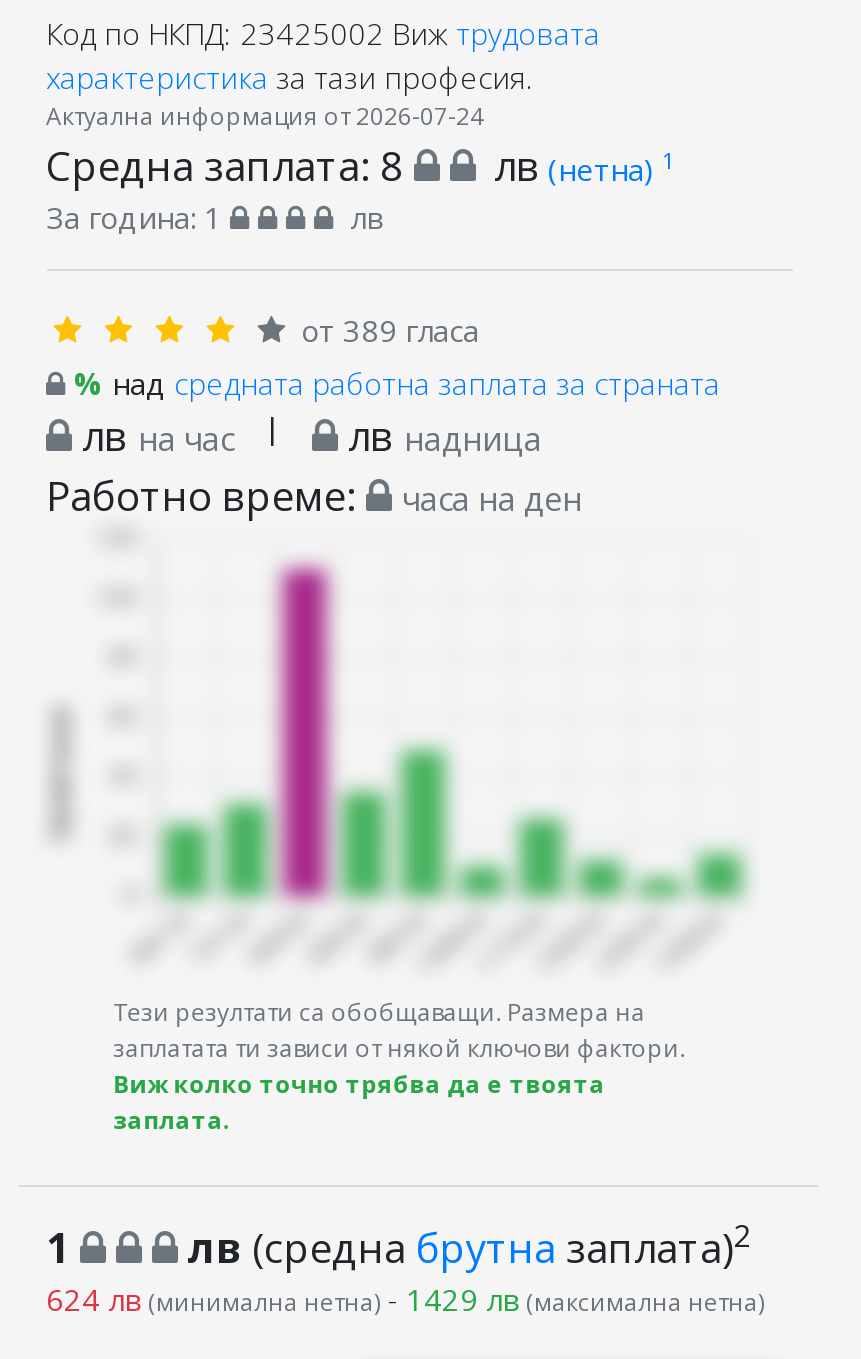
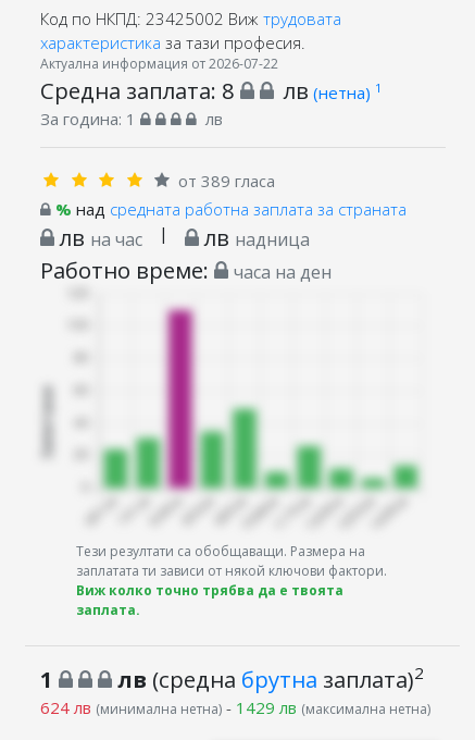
[46,98,484,132] Актуална информация от 2026-07-24 -> [40,54,278,72] Актуална информация от 2026-07-22

